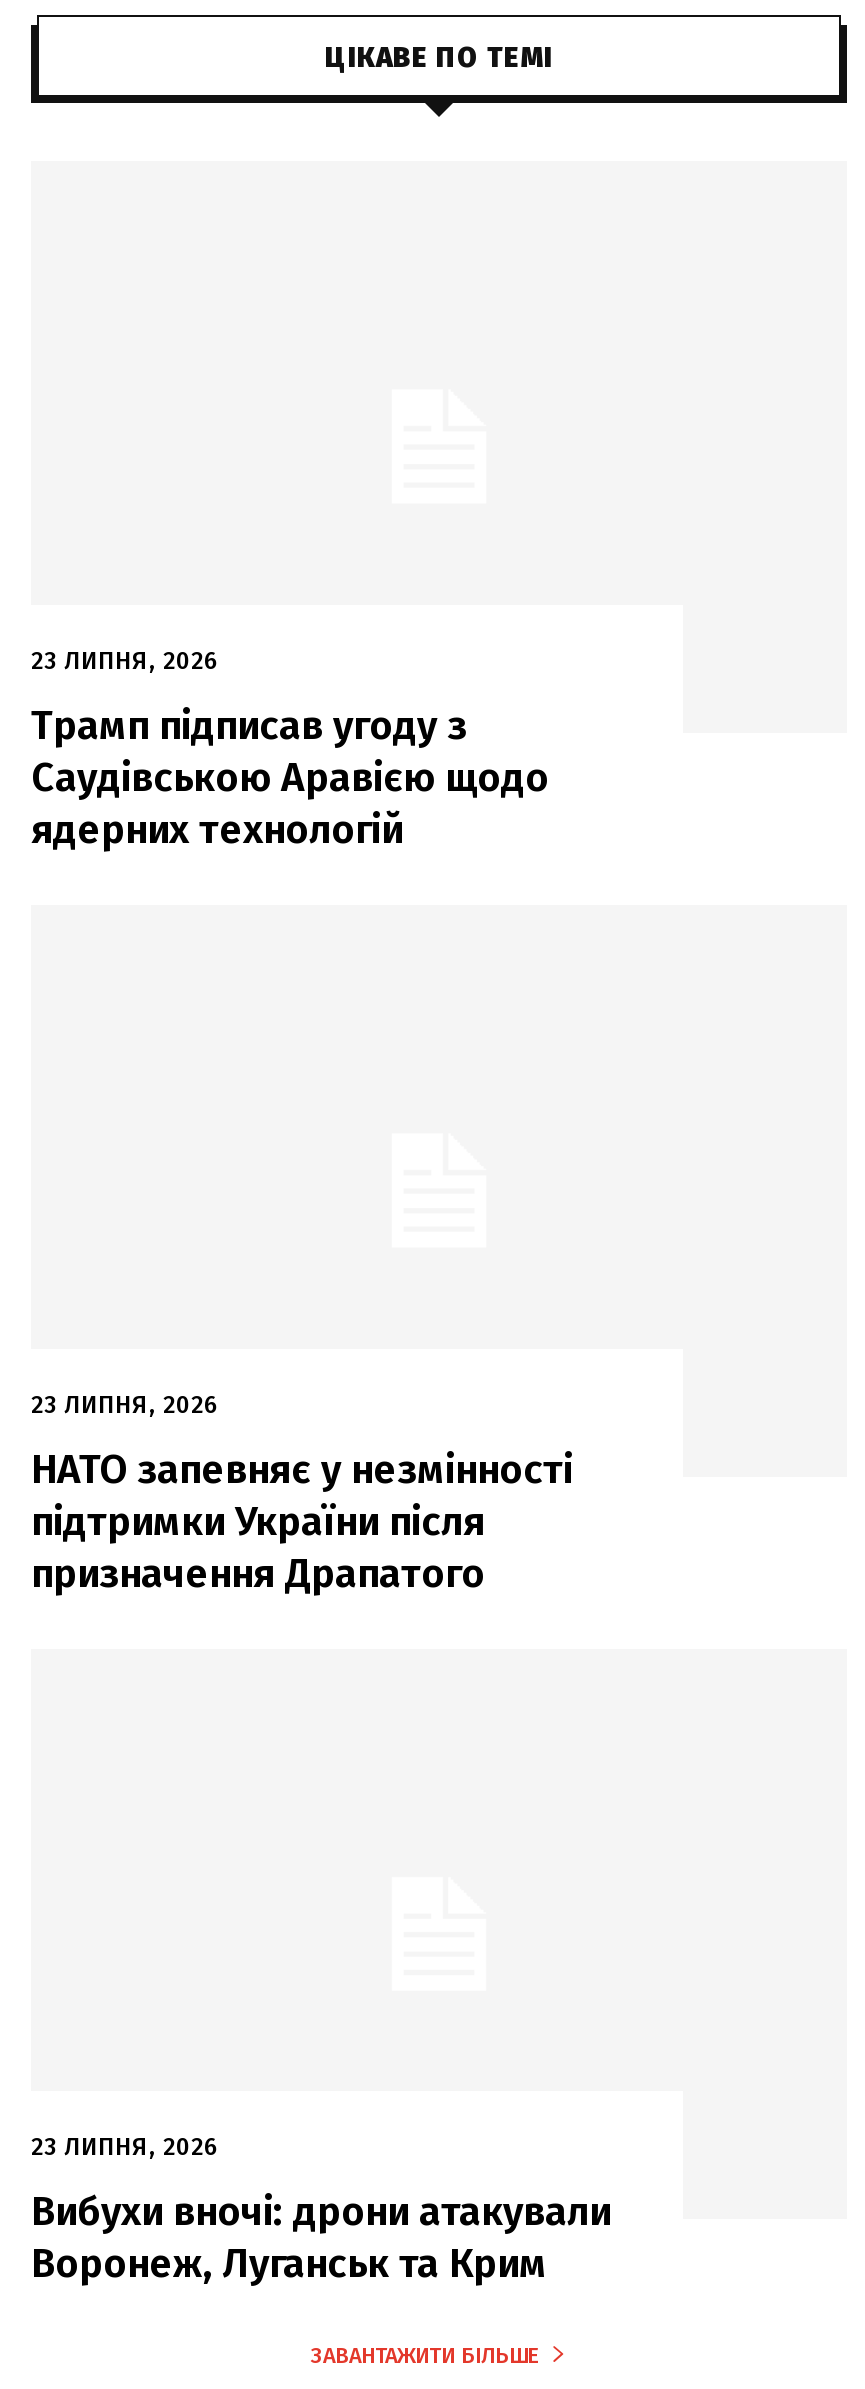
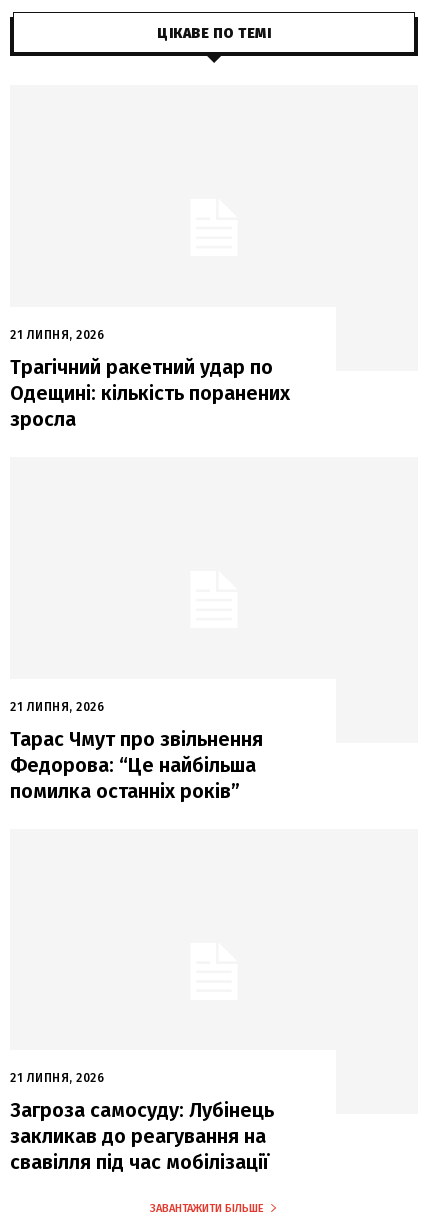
[31,647,219,675] 23 ЛИПНЯ, 2026 -> [10,328,104,342] 21 ЛИПНЯ, 2026
[31,701,549,853] Трамп підписав угоду з | Саудівською Аравією щодо | ядерних технологій -> [10,355,290,431] Трагічний ракетний удар по | Одещині: кількість поранених | зросла
[31,1390,219,1418] 23 ЛИПНЯ, 2026 -> [10,700,104,714] 21 ЛИПНЯ, 2026
[31,1444,573,1596] НАТО запевняє у незмінності | підтримки України після | призначення Драпатого -> [10,727,263,803] Тарас Чмут про звільнення | Федорова: “Це найбільша | помилка останніх років”
[31,2133,219,2161] 23 ЛИПНЯ, 2026 -> [10,1071,104,1085] 21 ЛИПНЯ, 2026
[31,2187,611,2287] Вибухи вночі: дрони атакували | Воронеж, Луганськ та Крим -> [10,1098,274,1174] Загроза самосуду: Лубінець | закликав до реагування на | свавілля під час мобілізації

